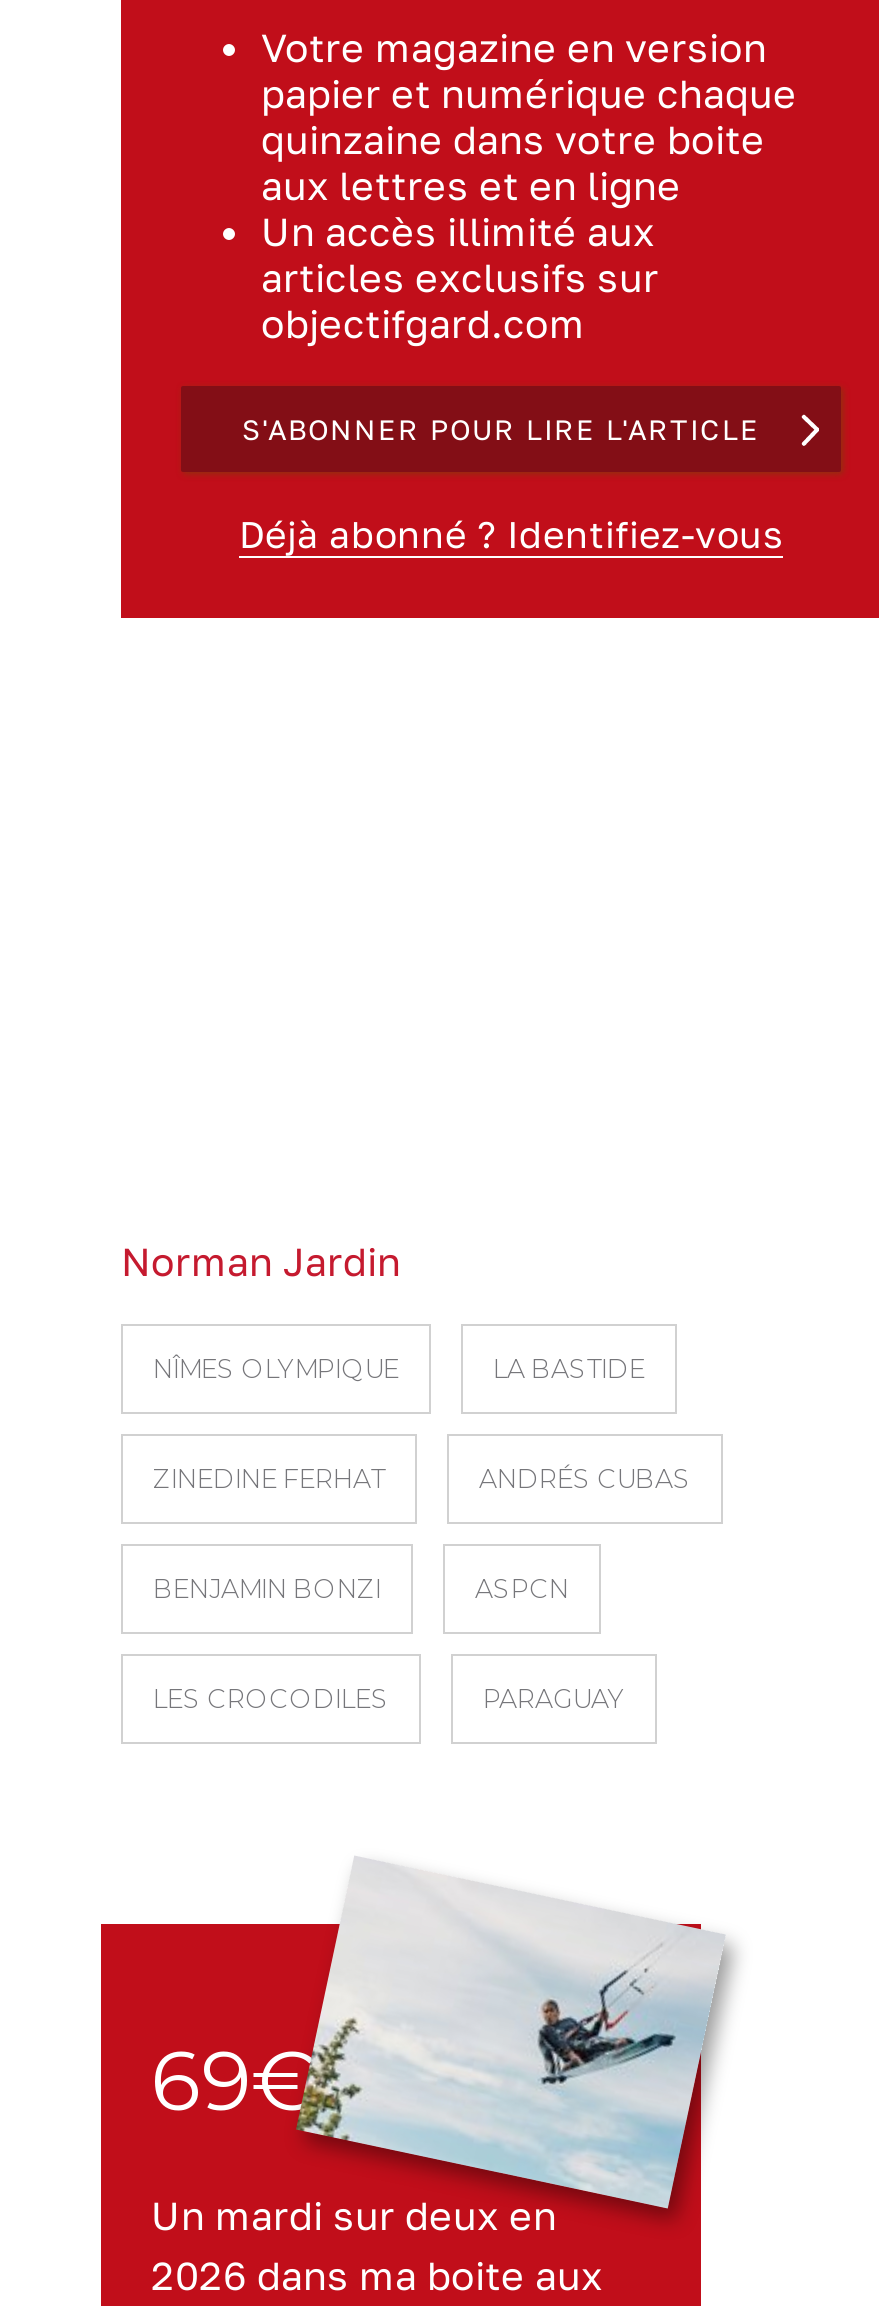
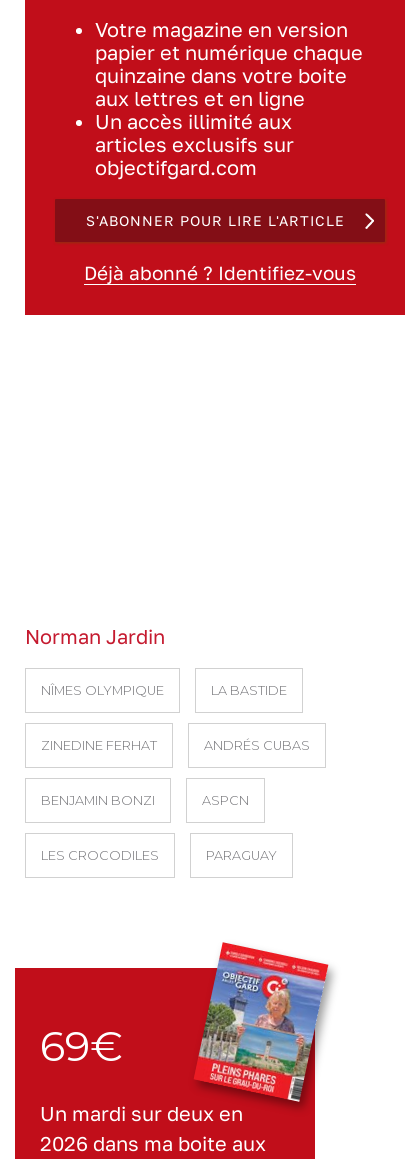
[305,1858,731,2218] [image] -> [119,937,331,1114] [image]

